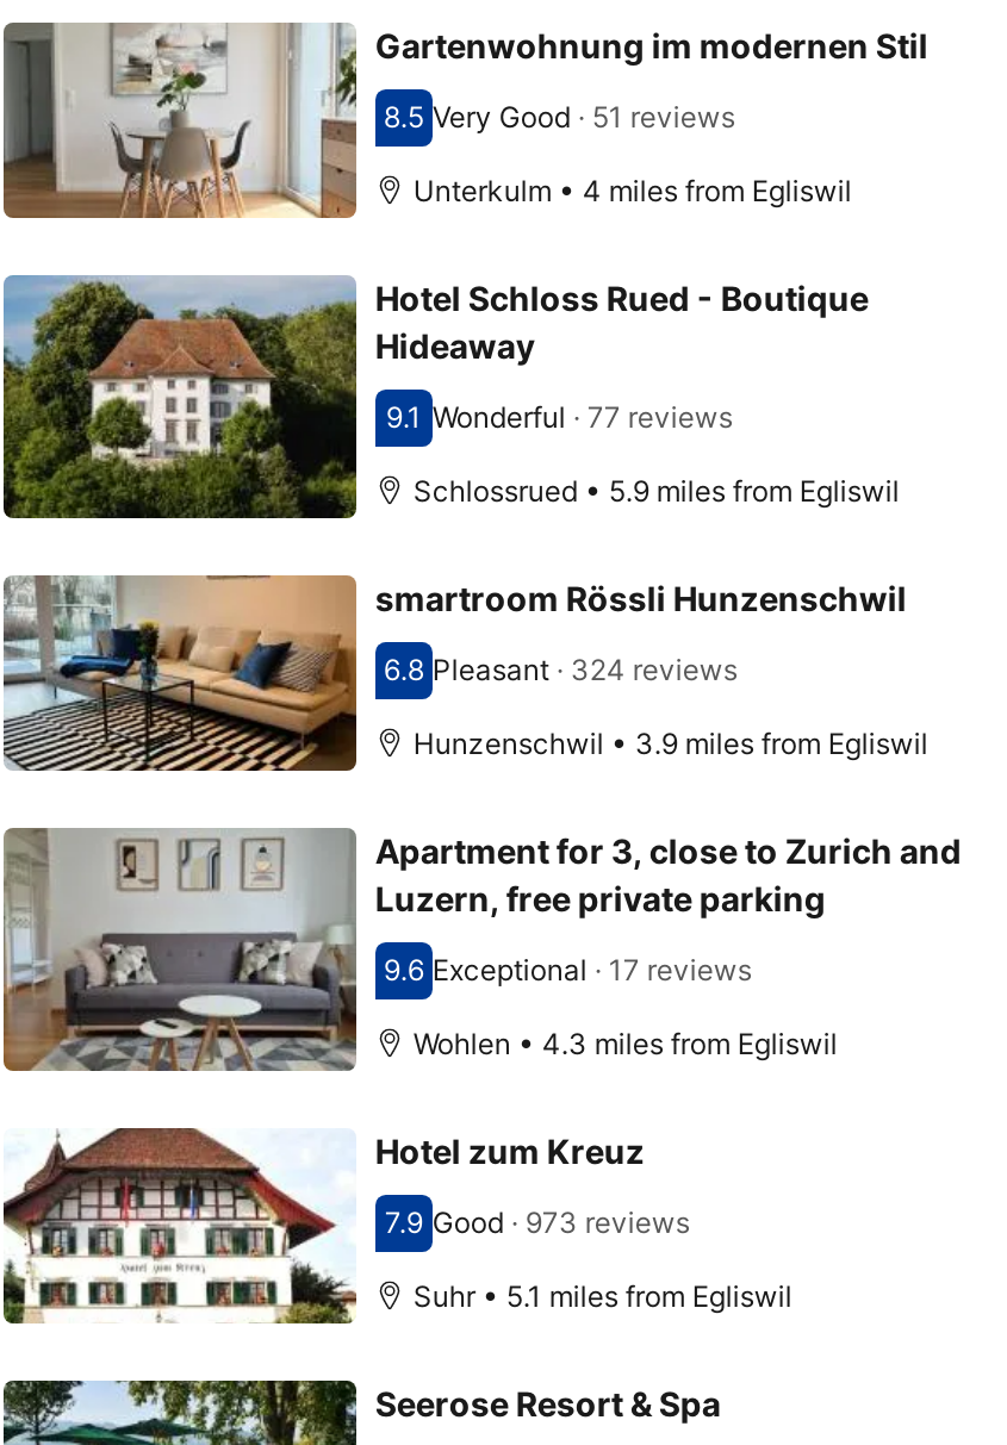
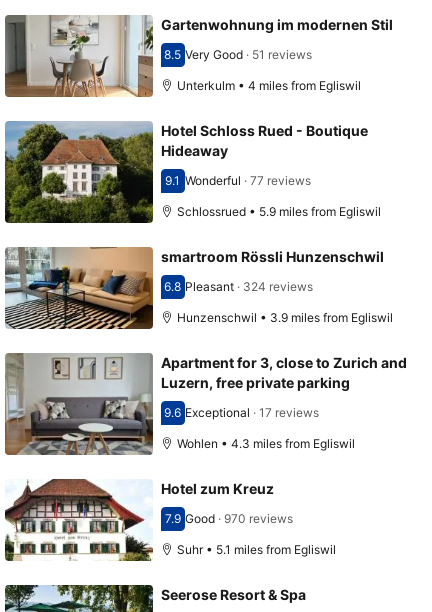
[384,1204,690,1240] 7.9 Good · 973 reviews -> [165,511,293,526] 7.9 Good · 970 reviews

